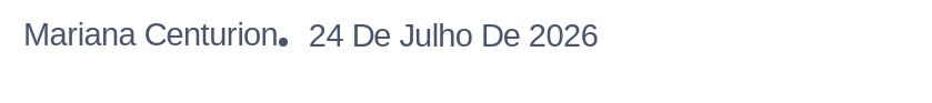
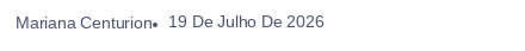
[23,16,598,53] Mariana Centurion 24 De Julho De 2026 -> [16,12,324,31] Mariana Centurion 19 De Julho De 2026

